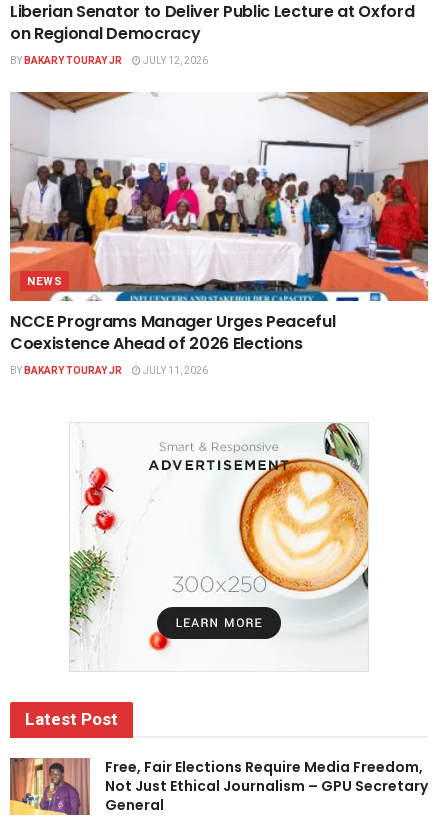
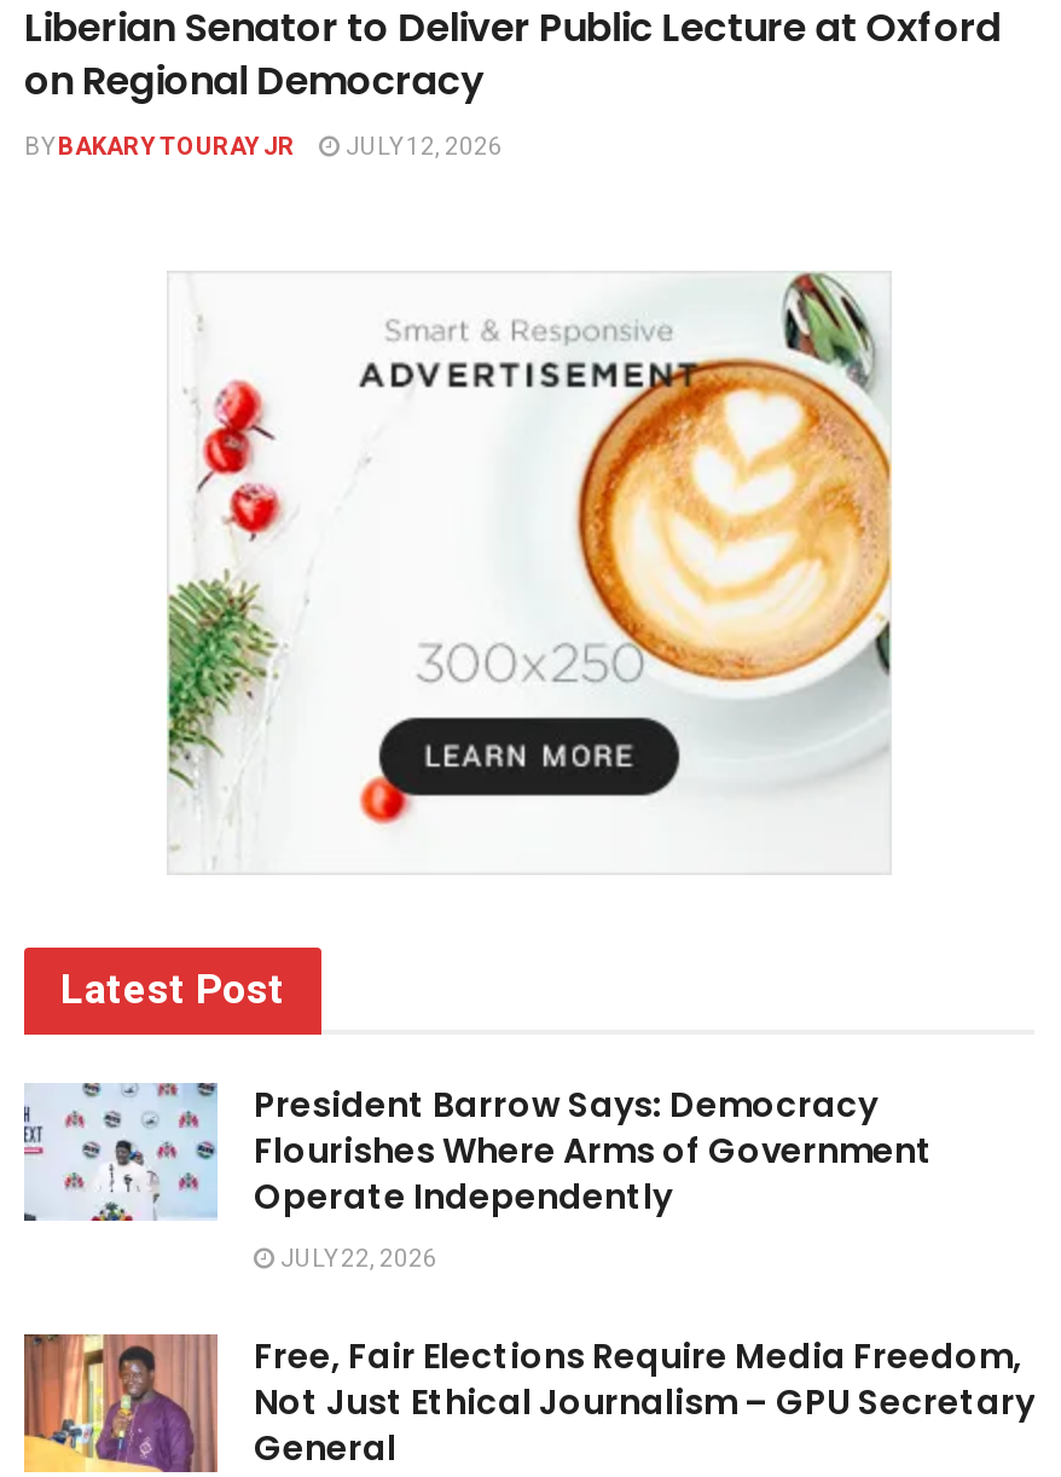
[9,91,429,378] [image] | NEWS | NCCE Programs Manager Urges Peaceful | Coexistence Ahead of 2026 Elections | BY BAKARY TOURAY JR | JULY 11, 2026 -> none
moved [154,421,370,641] -> [372,268,894,800]: [image]
moved [25,462,131,732] -> [60,367,317,1020]: [image] | Latest Post
none -> [22,1081,933,1277] [image] | President Barrow Says: Democracy | Flourishes Where Arms of Government | Operate Independently | JULY 22, 2026

